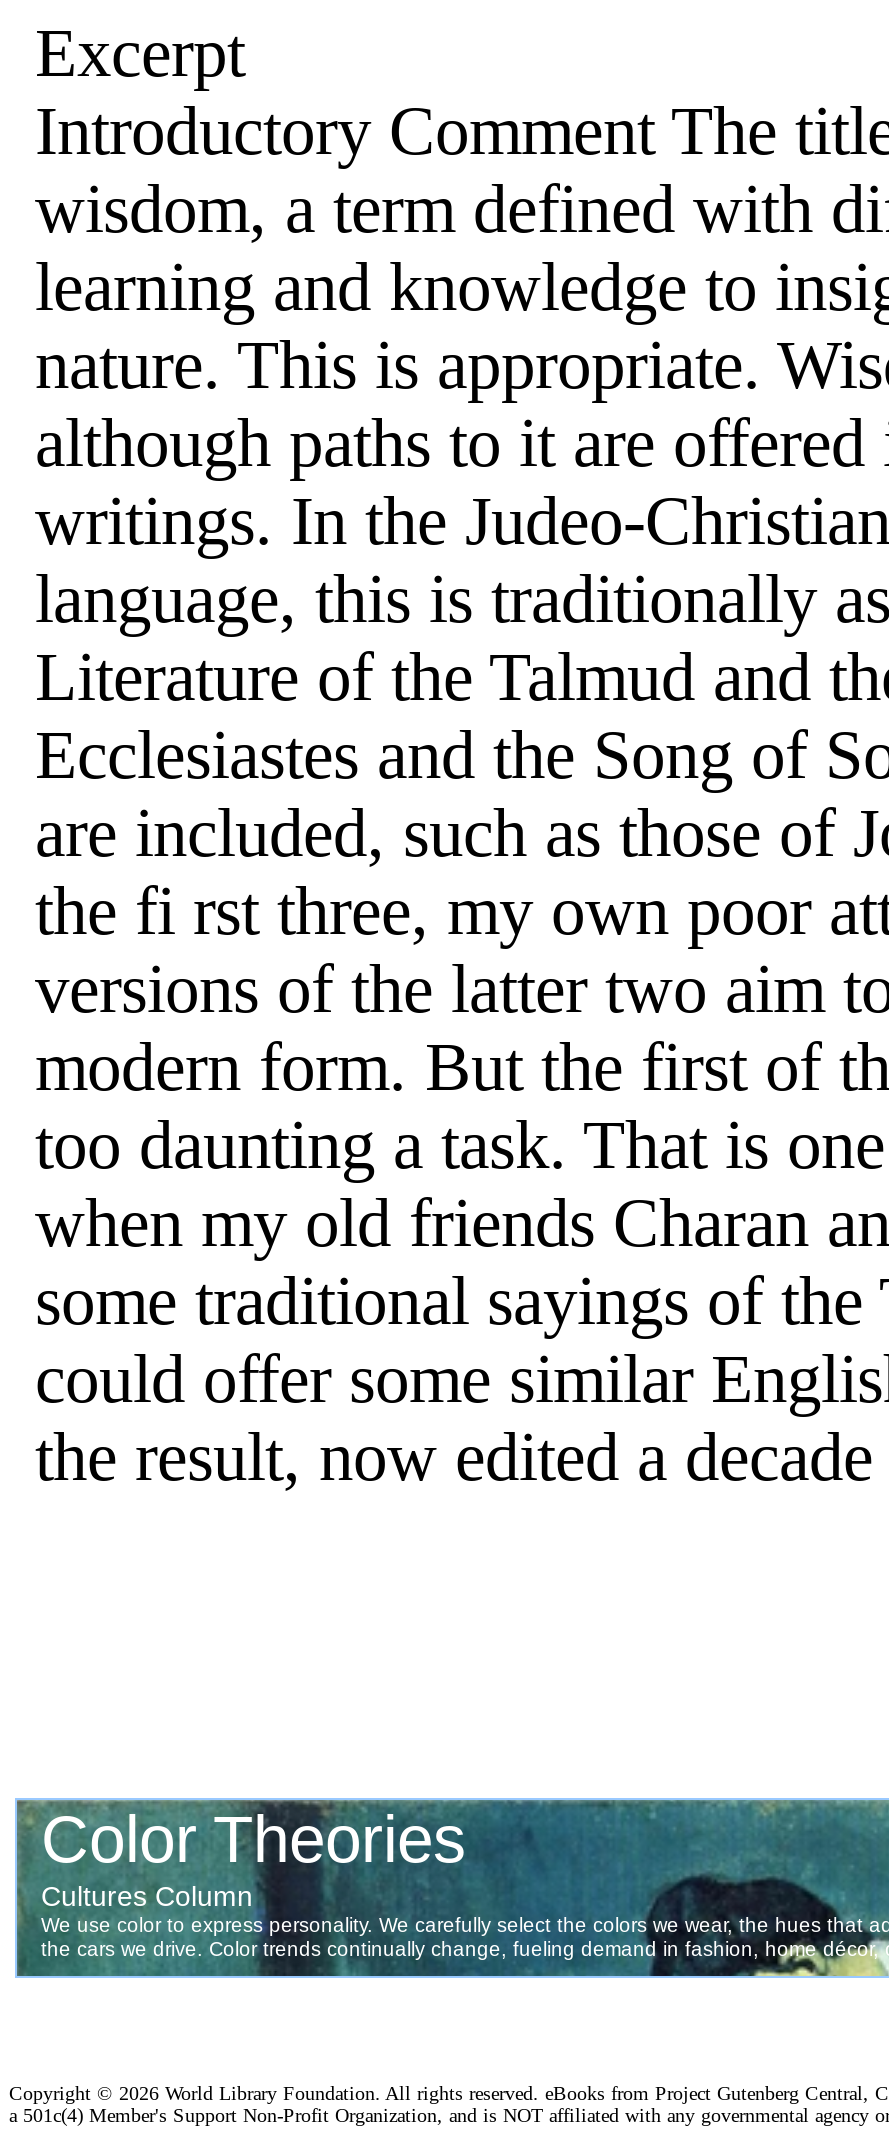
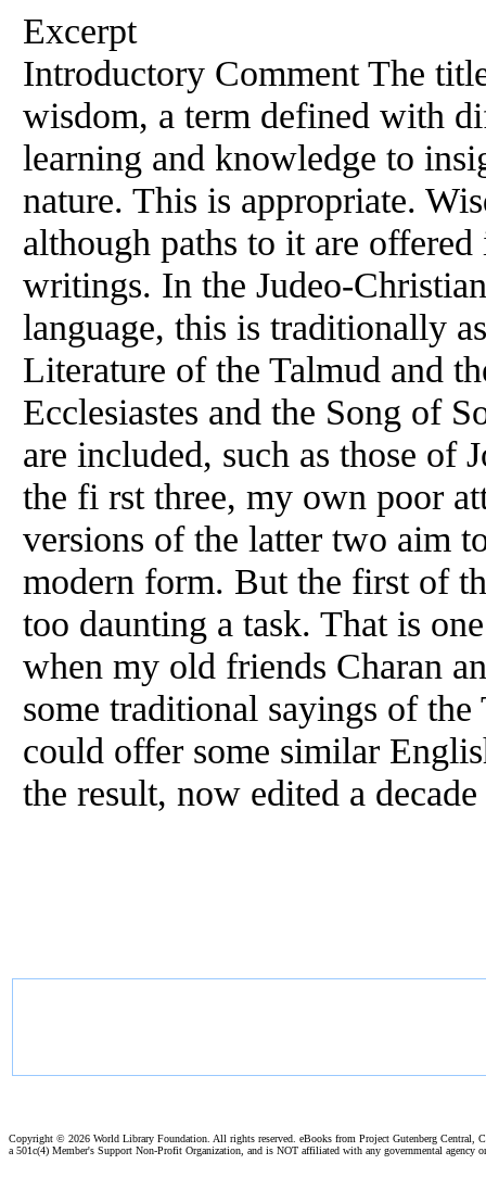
[15,1798,883,1978] [image] -> none

